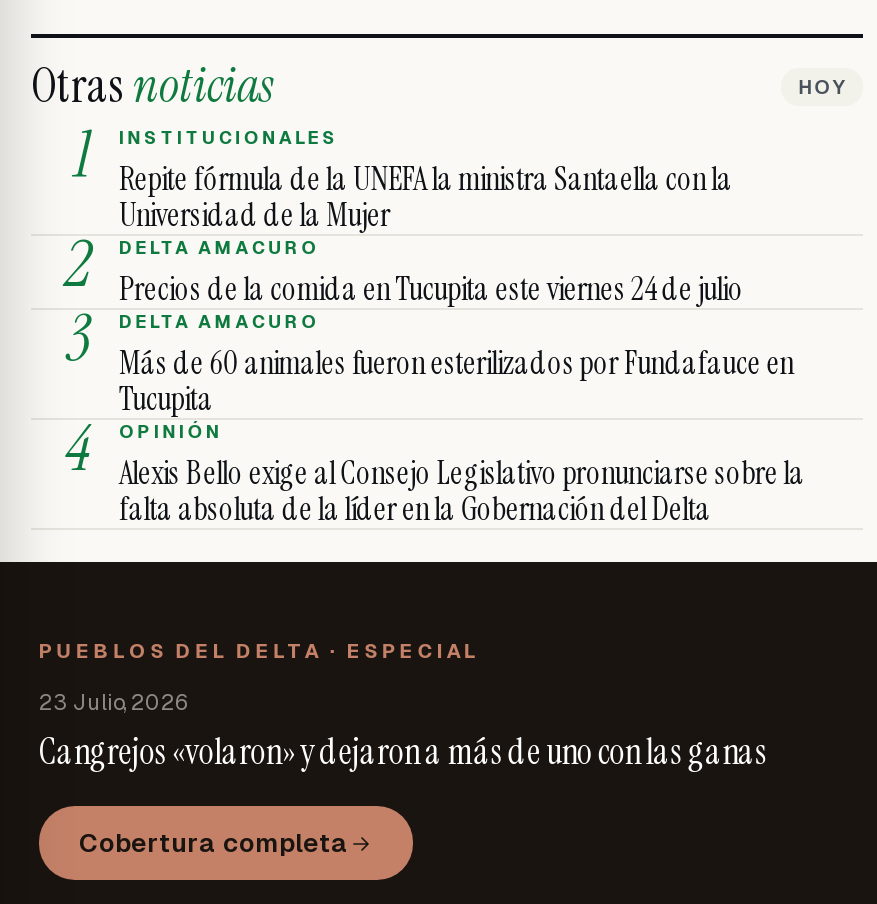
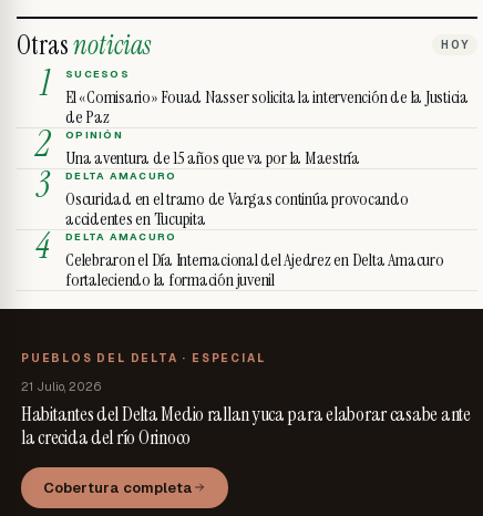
[119,126,733,236] INSTITUCIONALES | Repite fórmula de la UNEFA la ministra Santaella con la | Universidad de la Mujer -> [65,68,468,128] SUCESOS | El «Comisario» Fouad Nasser solicita la intervención de la Justicia | de Paz
[119,236,744,310] DELTA AMACURO | Precios de la comida en Tucupita este viernes 24 de julio -> [65,128,360,169] OPINIÓN | Una aventura de 15 años que va por la Maestría
[119,342,794,420] Más de 60 animales fueron esterilizados por Fundafauce en | Tucupita -> [65,187,409,230] Oscuridad en el tramo de Vargas continúa provocando | accidentes en Tucupita
[119,420,805,530] OPINIÓN | Alexis Bello exige al Consejo Legislativo pronunciarse sobre la | falta absoluta de la líder en la Gobernación del Delta -> [65,230,444,291] DELTA AMACURO | Celebraron el Día Internacional del Ajedrez en Delta Amacuro | fortaleciendo la formación juvenil
[39,688,767,776] 23 Julio, 2026 | Cangrejos «volaron» y dejaron a más de uno con las ganas -> [21,379,470,451] 21 Julio, 2026 | Habitantes del Delta Medio rallan yuca para elaborar casabe ante | la crecida del río Orinoco

